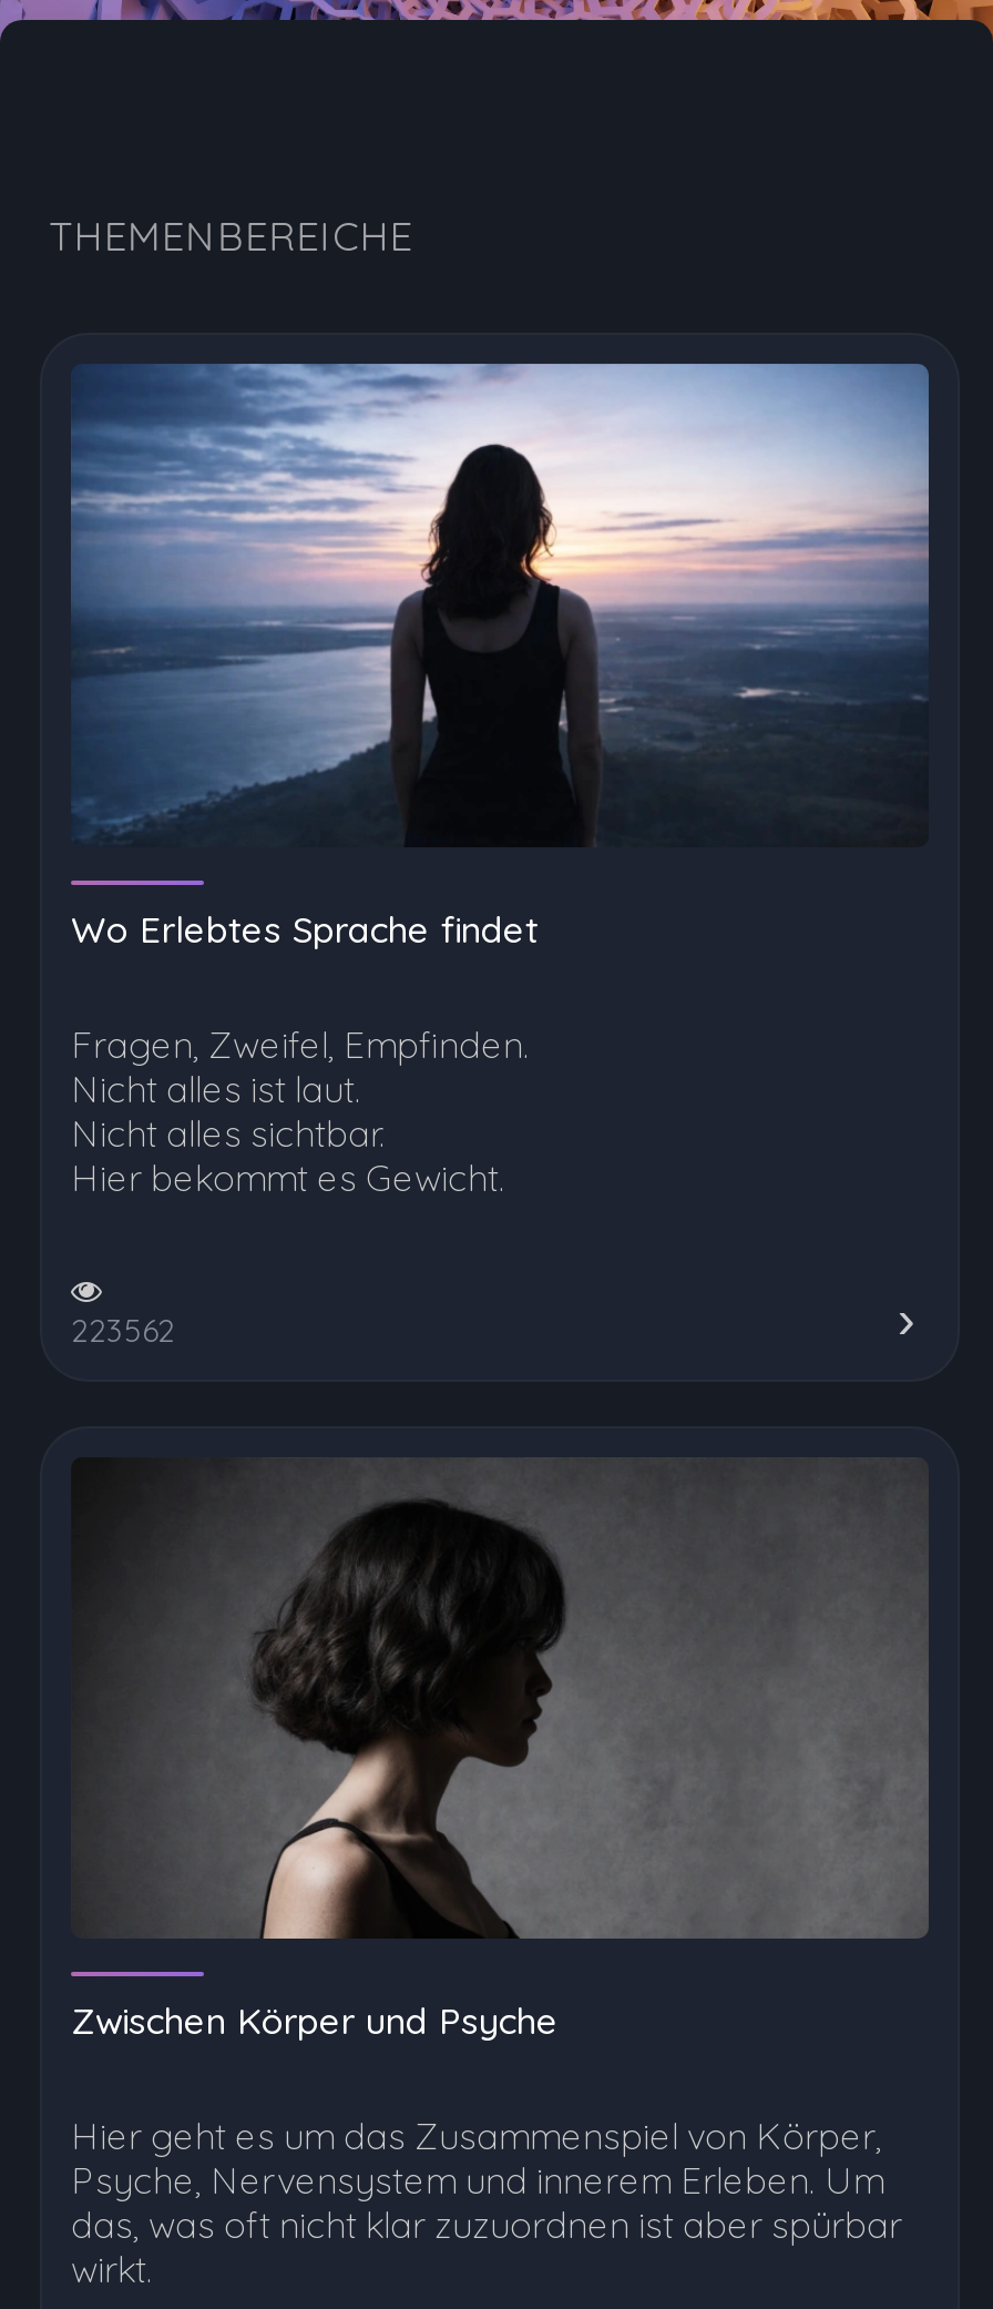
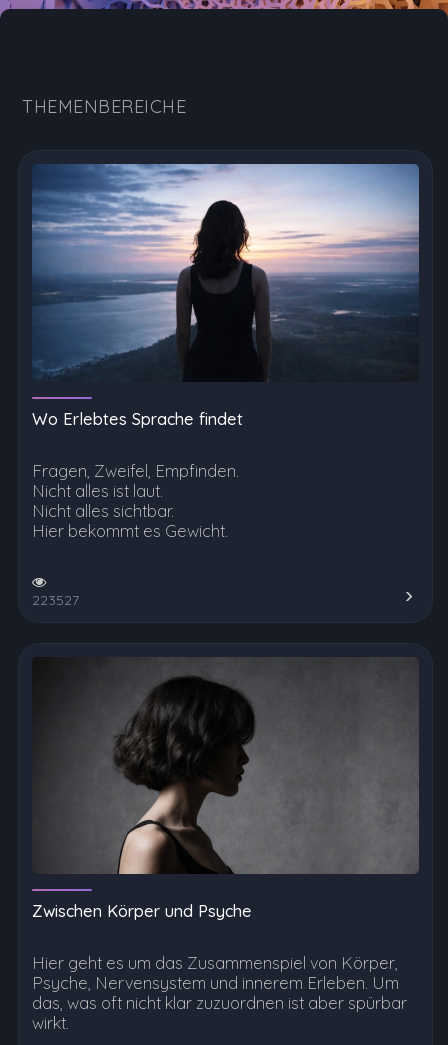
[71,1310,175,1350] 223562 -> [32,591,79,609] 223527

